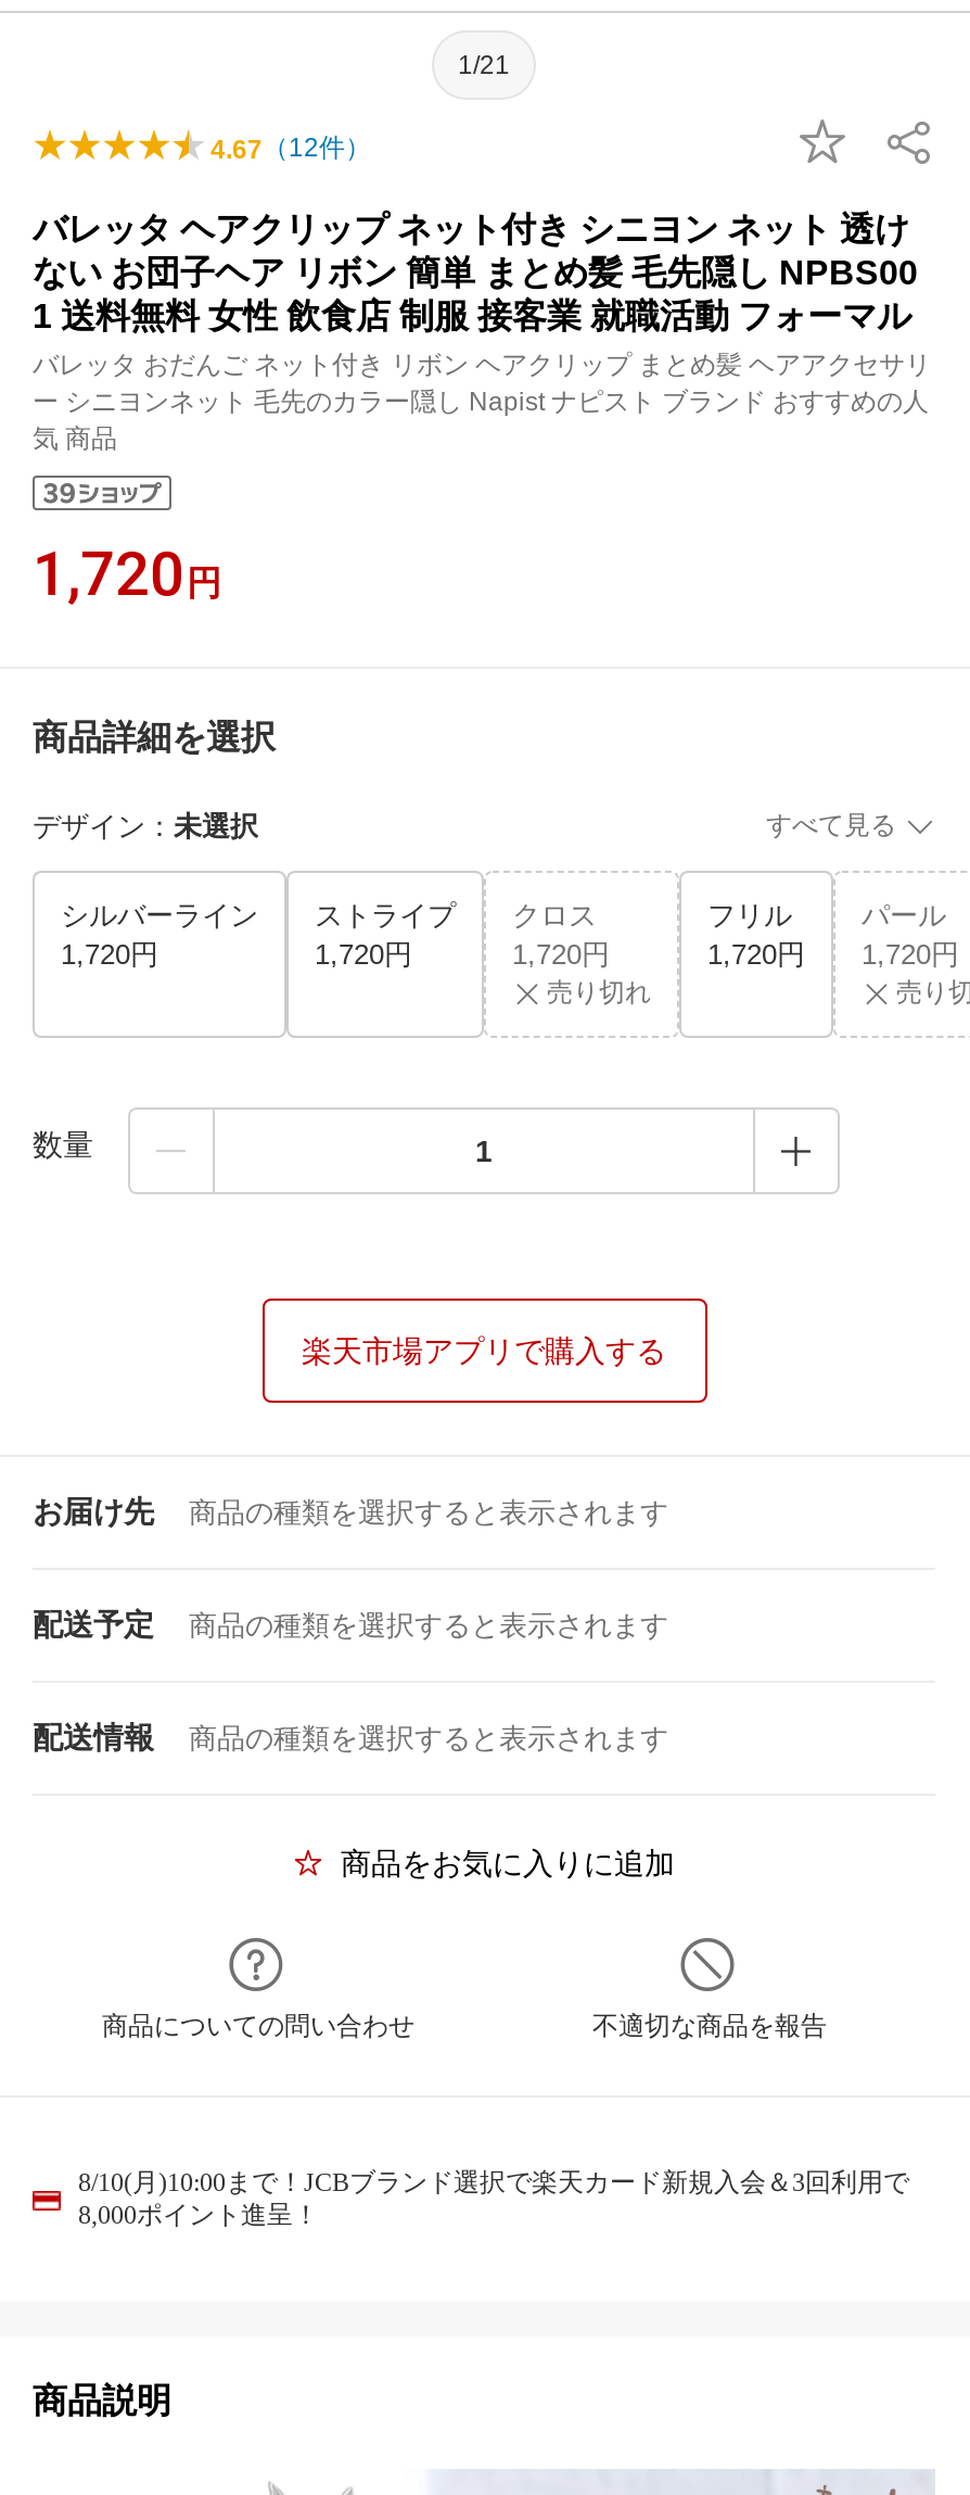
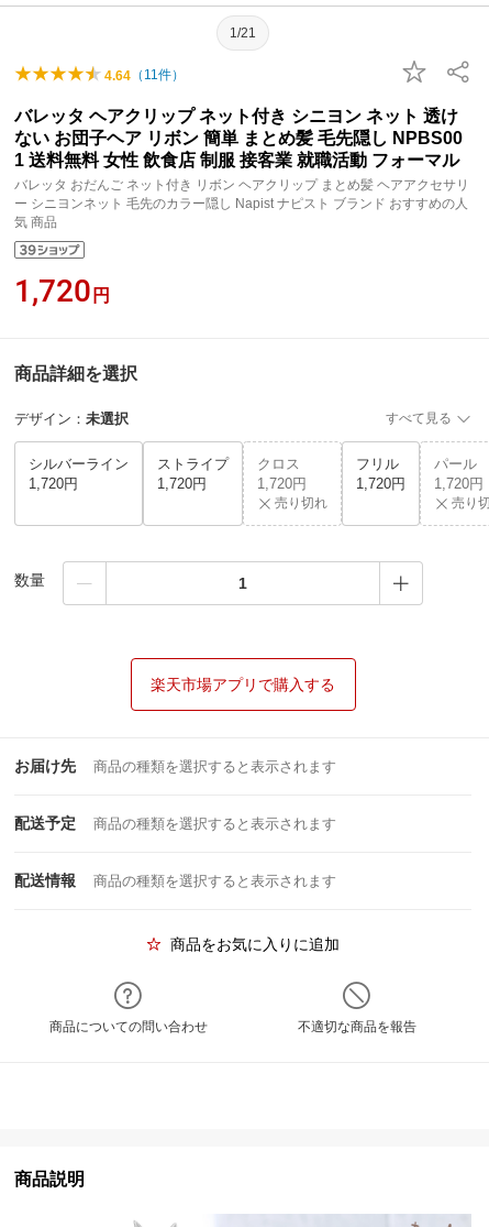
[210,132,371,165] 4.67（12件） -> [104,67,185,84] 4.64（11件）
[78,2167,909,2230] 8/10(月)10:00まで！JCBブランド選択で楽天カード新規入会＆3回利用で | 8,000ポイント進呈！ -> none

